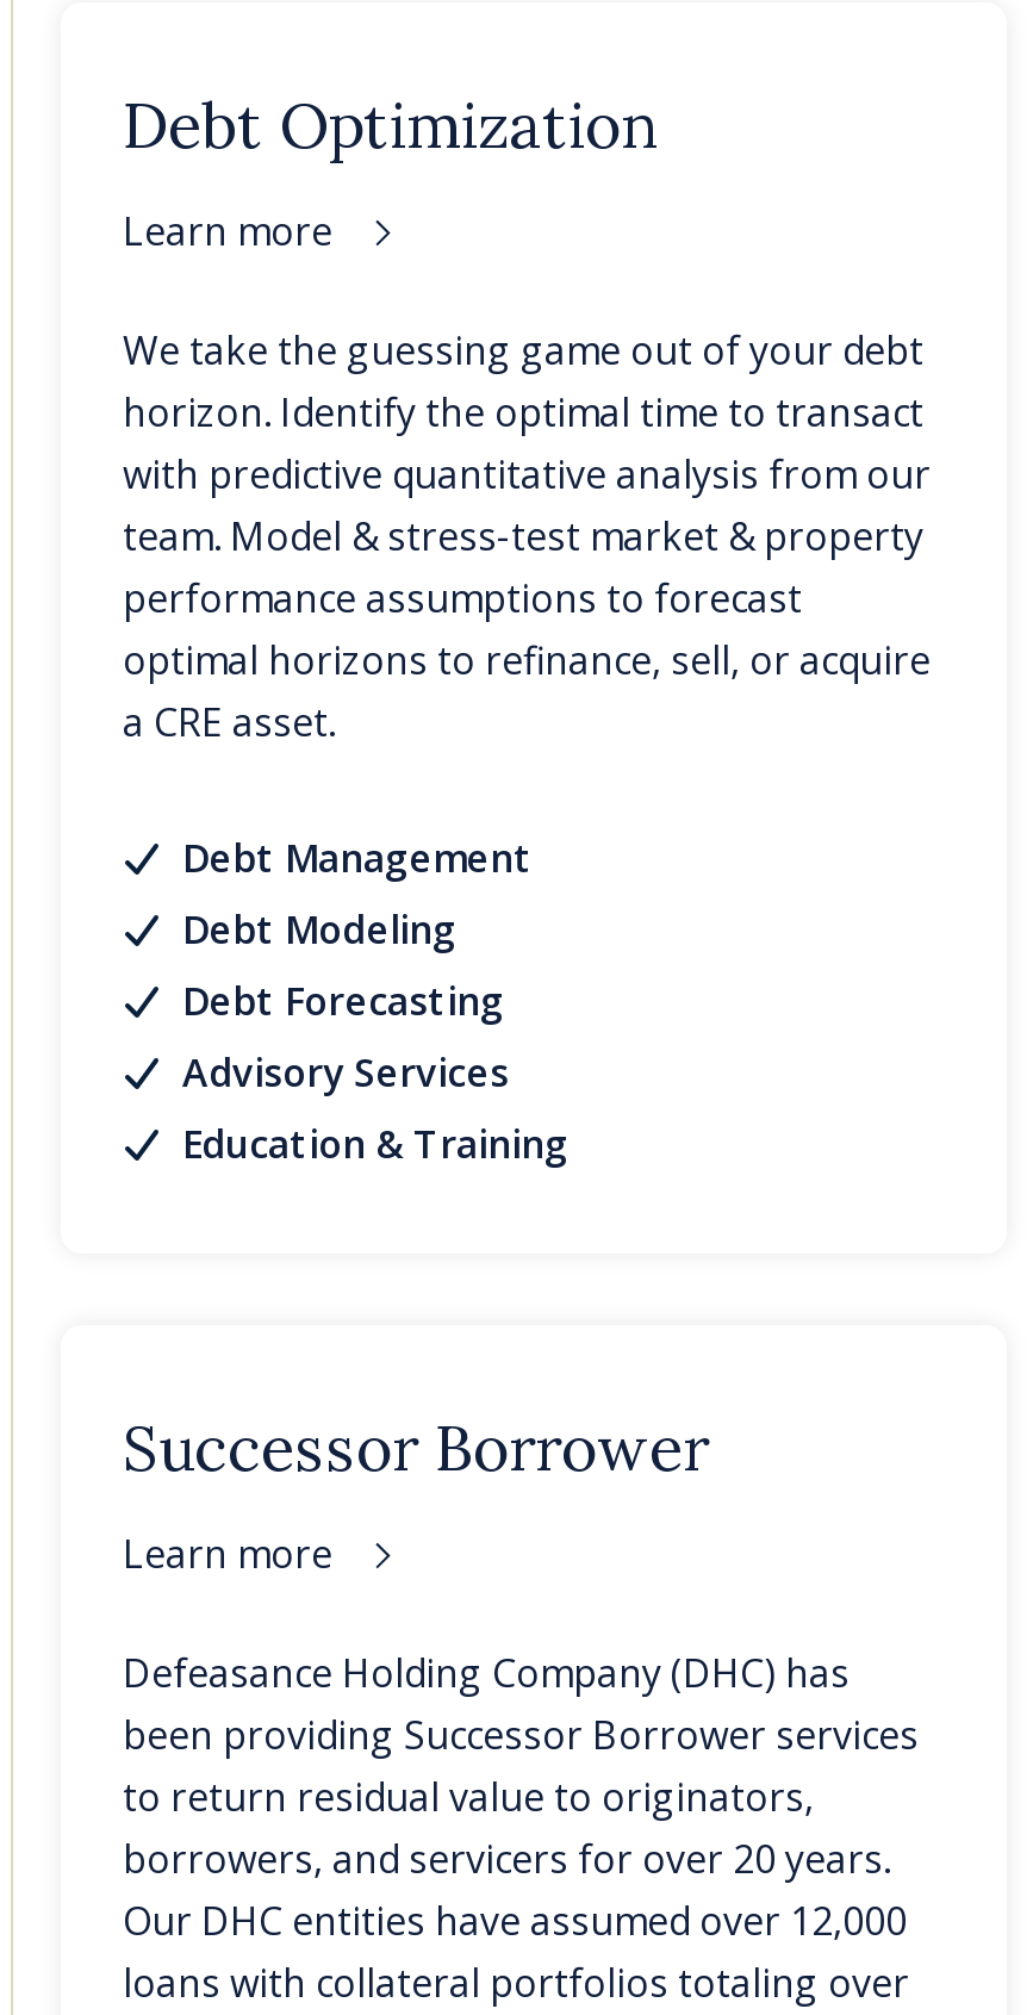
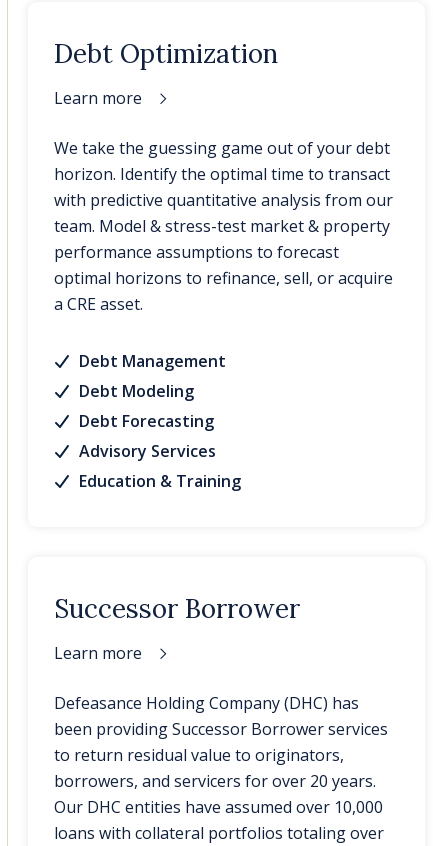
[123,1895,907,1948] Our DHC entities have assumed over 12,000 -> [54,796,383,818] Our DHC entities have assumed over 10,000

